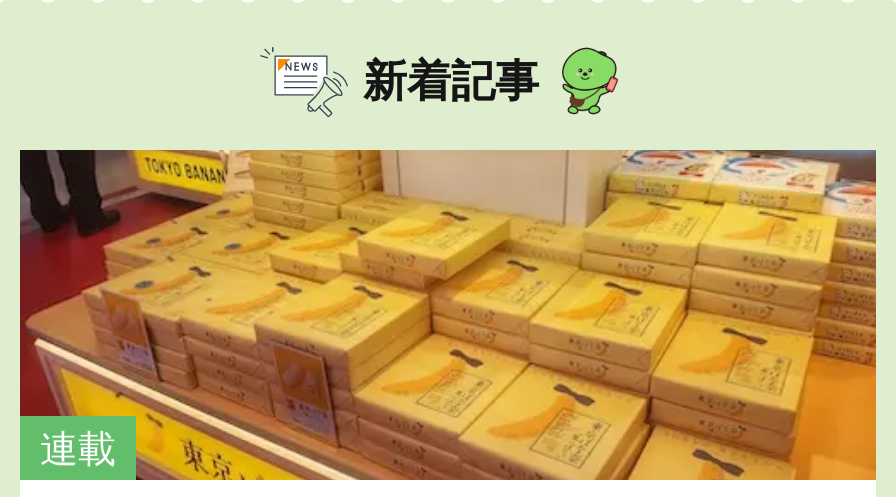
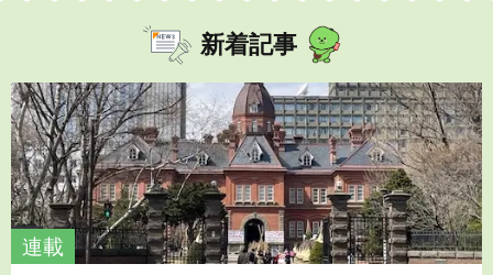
[18,148,878,482] [image] -> [11,81,483,265] [image]

